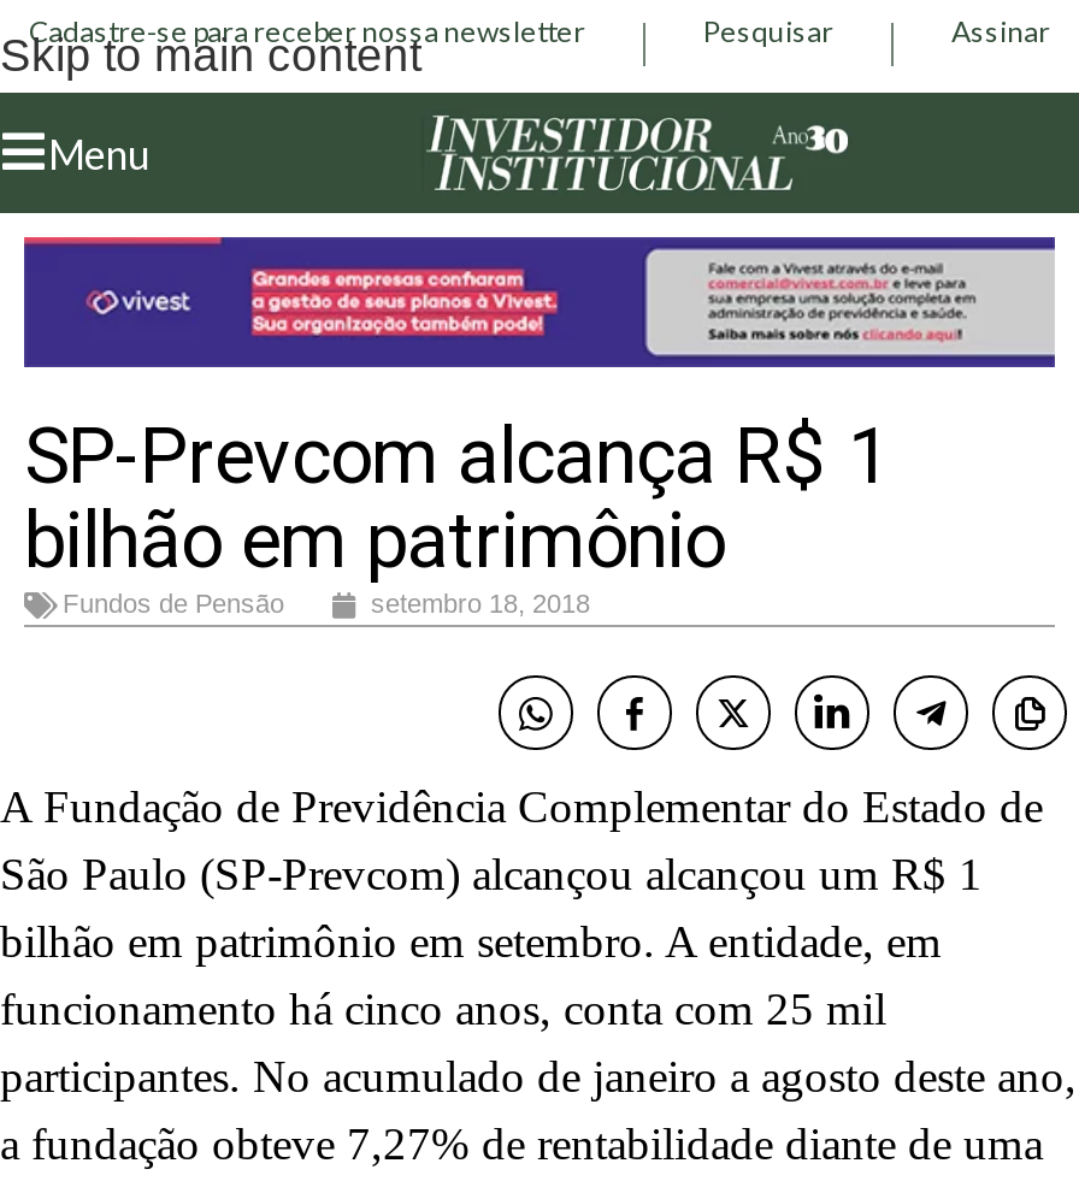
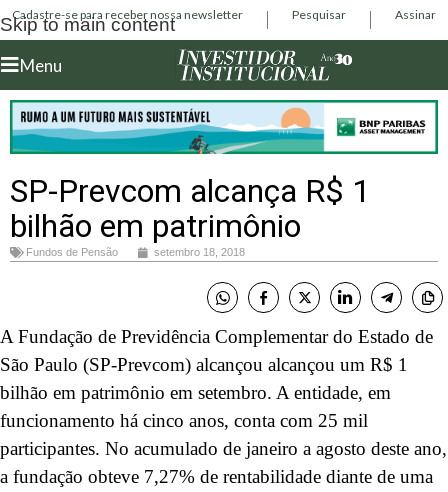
[22,235,1057,370] [image] -> [9,99,439,155] [image]

